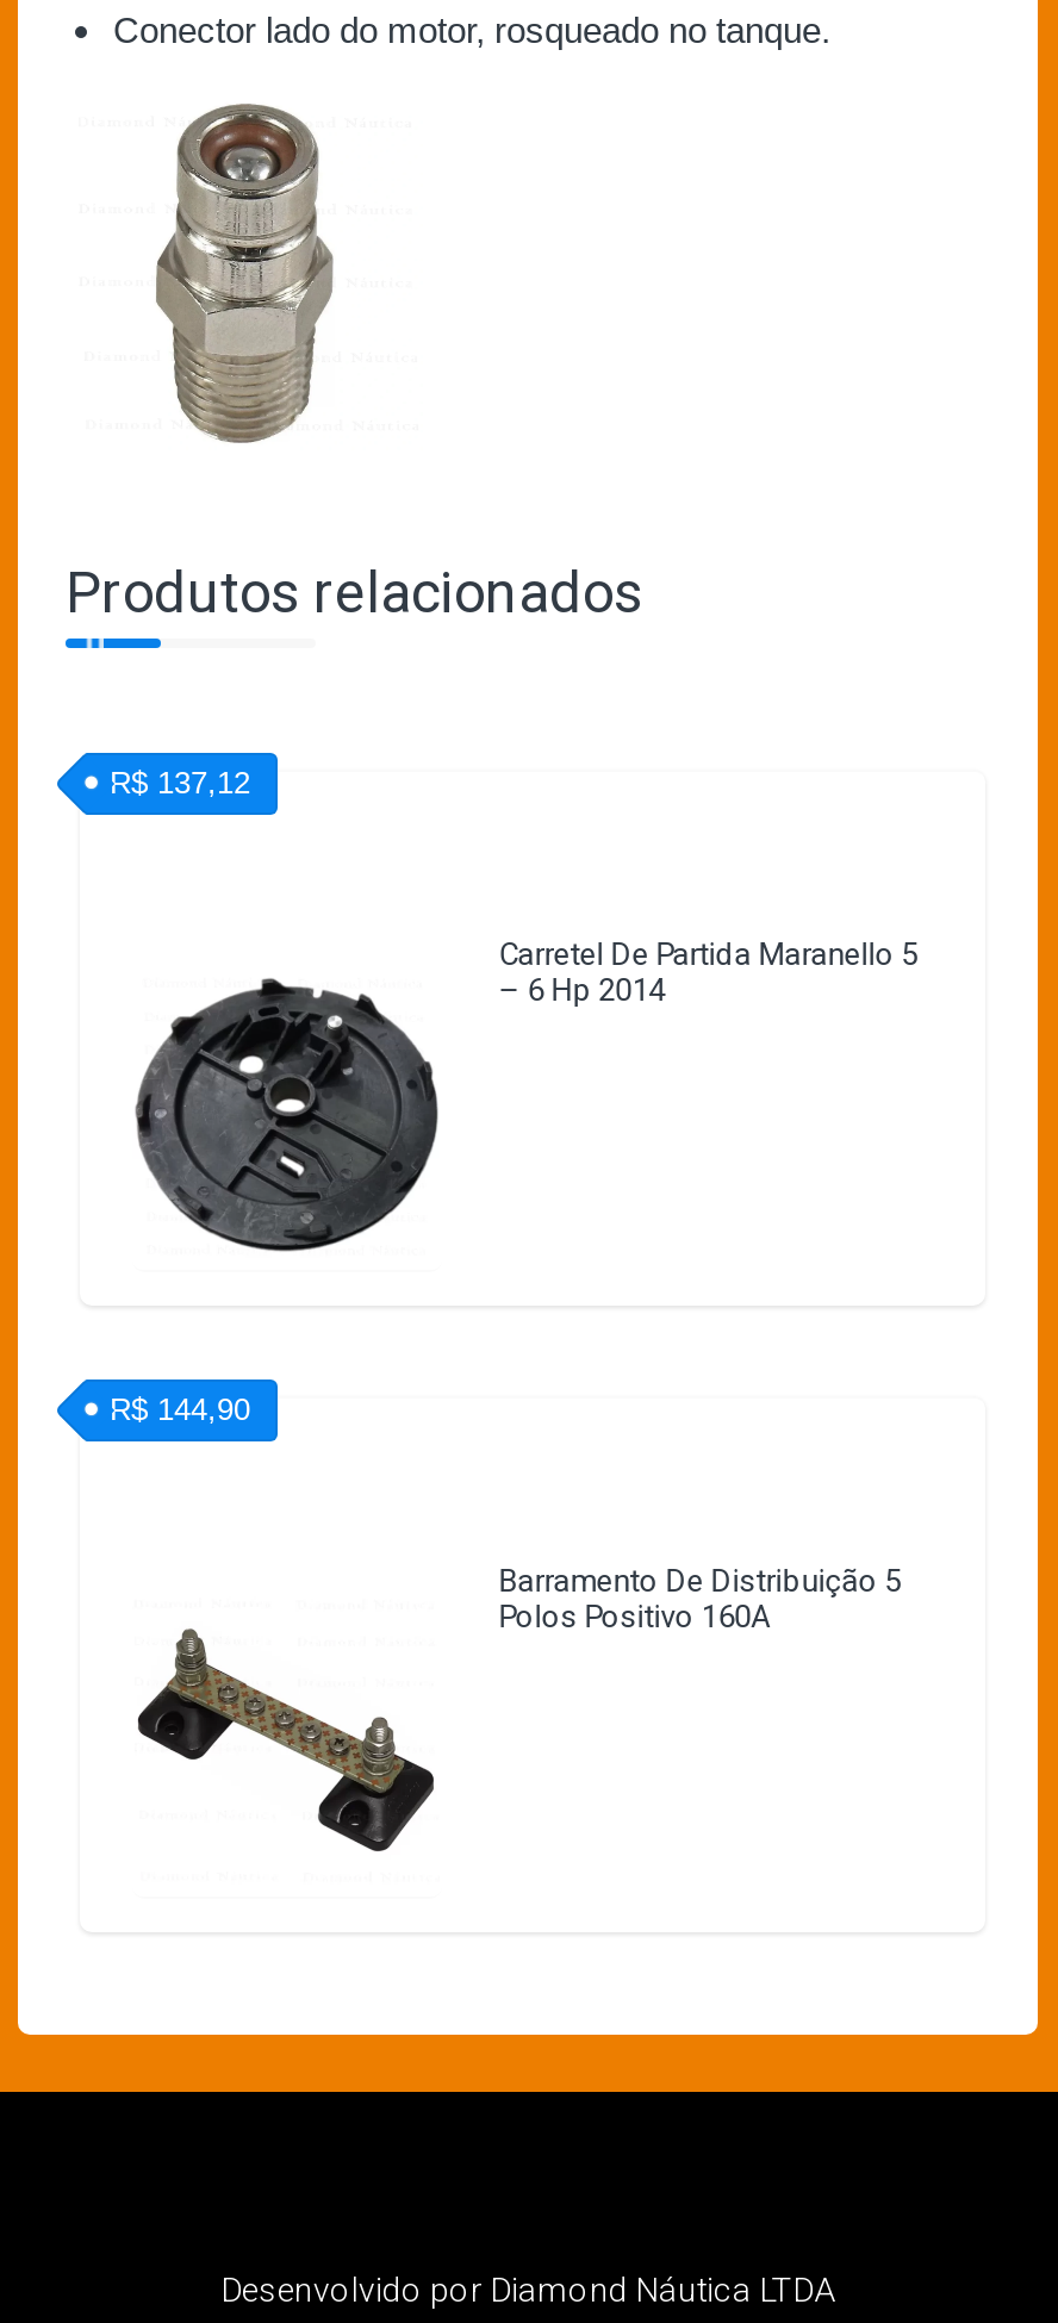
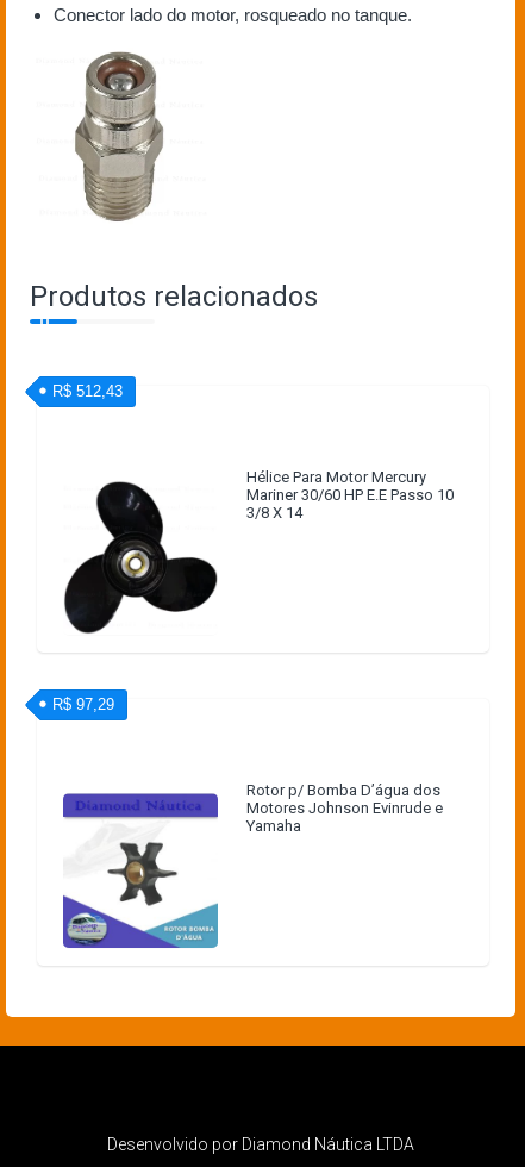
[110,764,250,800] R$ 137,12 -> [52,382,122,400] R$ 512,43
[135,936,918,1268] [image] | Carretel De Partida Maranello 5 | – 6 Hp 2014 -> [63,468,453,635] [image] | Hélice Para Motor Mercury | Mariner 30/60 HP E.E Passo 10 | 3/8 X 14
[110,1391,250,1427] R$ 144,90 -> [52,695,114,713] R$ 97,29
[132,1562,901,1897] [image] | Barramento De Distribuição 5 | Polos Positivo 160A -> [62,781,442,949] [image] | Rotor p/ Bomba D’água dos | Motores Johnson Evinrude e | Yamaha

